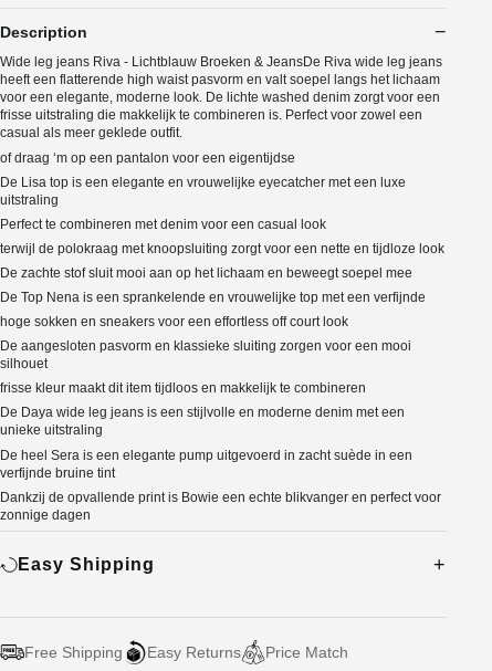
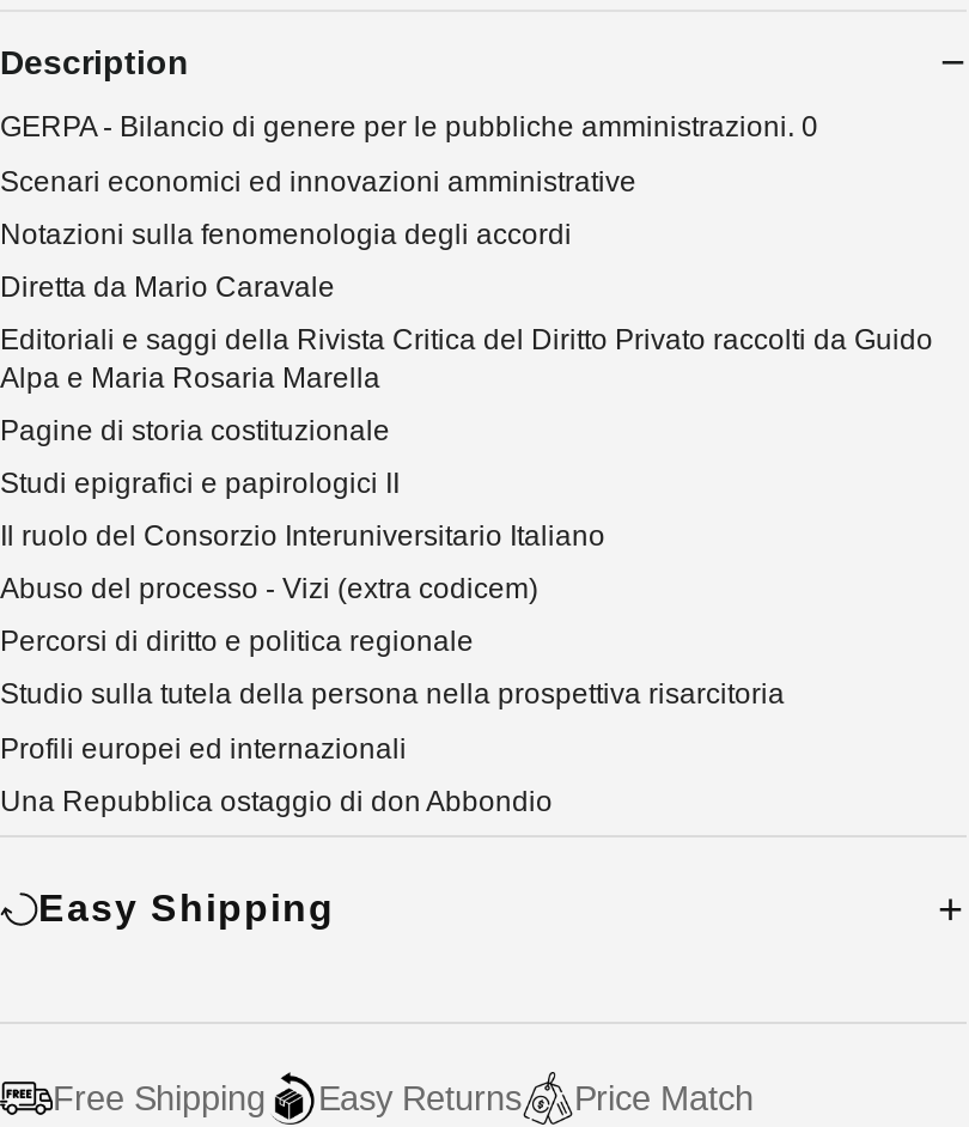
[0,55,442,141] Wide leg jeans Riva - Lichtblauw Broeken & JeansDe Riva wide leg jeans | heeft een flatterende high waist pasvorm en valt soepel langs het lichaam | voor een elegante, moderne look. De lichte washed denim zorgt voor een | frisse uitstraling die makkelijk te combineren is. Perfect voor zowel een | casual als meer geklede outfit. -> [0,111,818,145] GERPA - Bilancio di genere per le pubbliche amministrazioni. 0
[0,150,295,165] of draag ‘m op een pantalon voor een eigentijdse -> [0,164,636,197] Scenari economici ed innovazioni amministrative
[0,174,406,207] De Lisa top is een elegante en vrouwelijke eyecatcher met een luxe | uitstraling -> [0,217,572,250] Notazioni sulla fenomenologia degli accordi
[0,216,326,232] Perfect te combineren met denim voor een casual look -> [0,270,335,303] Diretta da Mario Caravale
[0,241,444,256] terwijl de polokraag met knoopsluiting zorgt voor een nette en tijdloze look -> [0,323,933,394] Editoriali e saggi della Rivista Critica del Diritto Privato raccolti da Guido | Alpa e Maria Rosaria Marella
[0,265,412,281] De zachte stof sluit mooi aan op het lichaam en beweegt soepel mee -> [0,414,390,447] Pagine di storia costituzionale
[0,290,426,305] De Top Nena is een sprankelende en vrouwelijke top met een verfijnde -> [0,467,400,500] Studi epigrafici e papirologici II
[0,314,348,330] hoge sokken en sneakers voor een effortless off court look -> [0,520,605,553] Il ruolo del Consorzio Interuniversitario Italiano
[0,339,411,372] De aangesloten pasvorm en klassieke sluiting zorgen voor een mooi | silhouet -> [0,573,538,606] Abuso del processo - Vizi (extra codicem)
[0,381,366,396] frisse kleur maakt dit item tijdloos en makkelijk te combineren -> [0,625,474,659] Percorsi di diritto e politica regionale
[0,405,405,438] De Daya wide leg jeans is een stijlvolle en moderne denim met een | unieke uitstraling -> [0,678,785,712] Studio sulla tutela della persona nella prospettiva risarcitoria
[0,447,412,480] De heel Sera is een elegante pump uitgevoerd in zacht suède in een | verfijnde bruine tint -> [0,731,407,765] Profili europei ed internazionali
[0,489,441,523] Dankzij de opvallende print is Bowie een echte blikvanger en perfect voor | zonnige dagen -> [0,784,553,818] Una Repubblica ostaggio di don Abbondio

